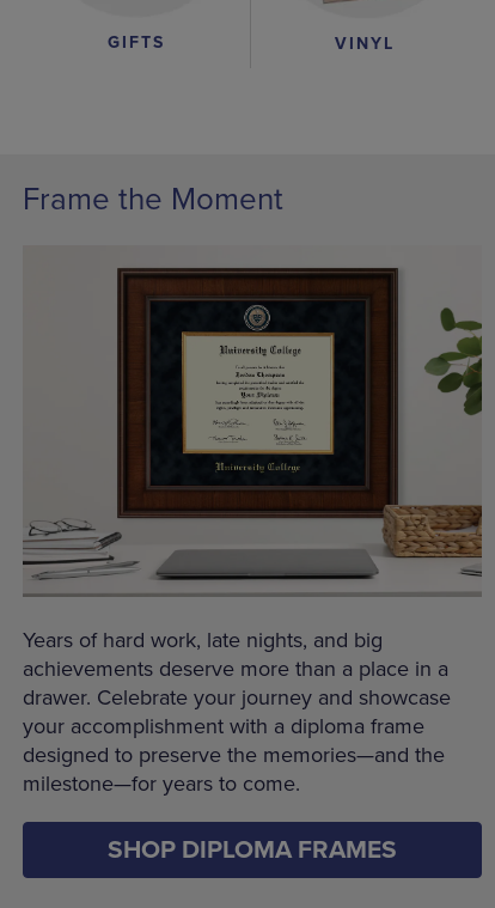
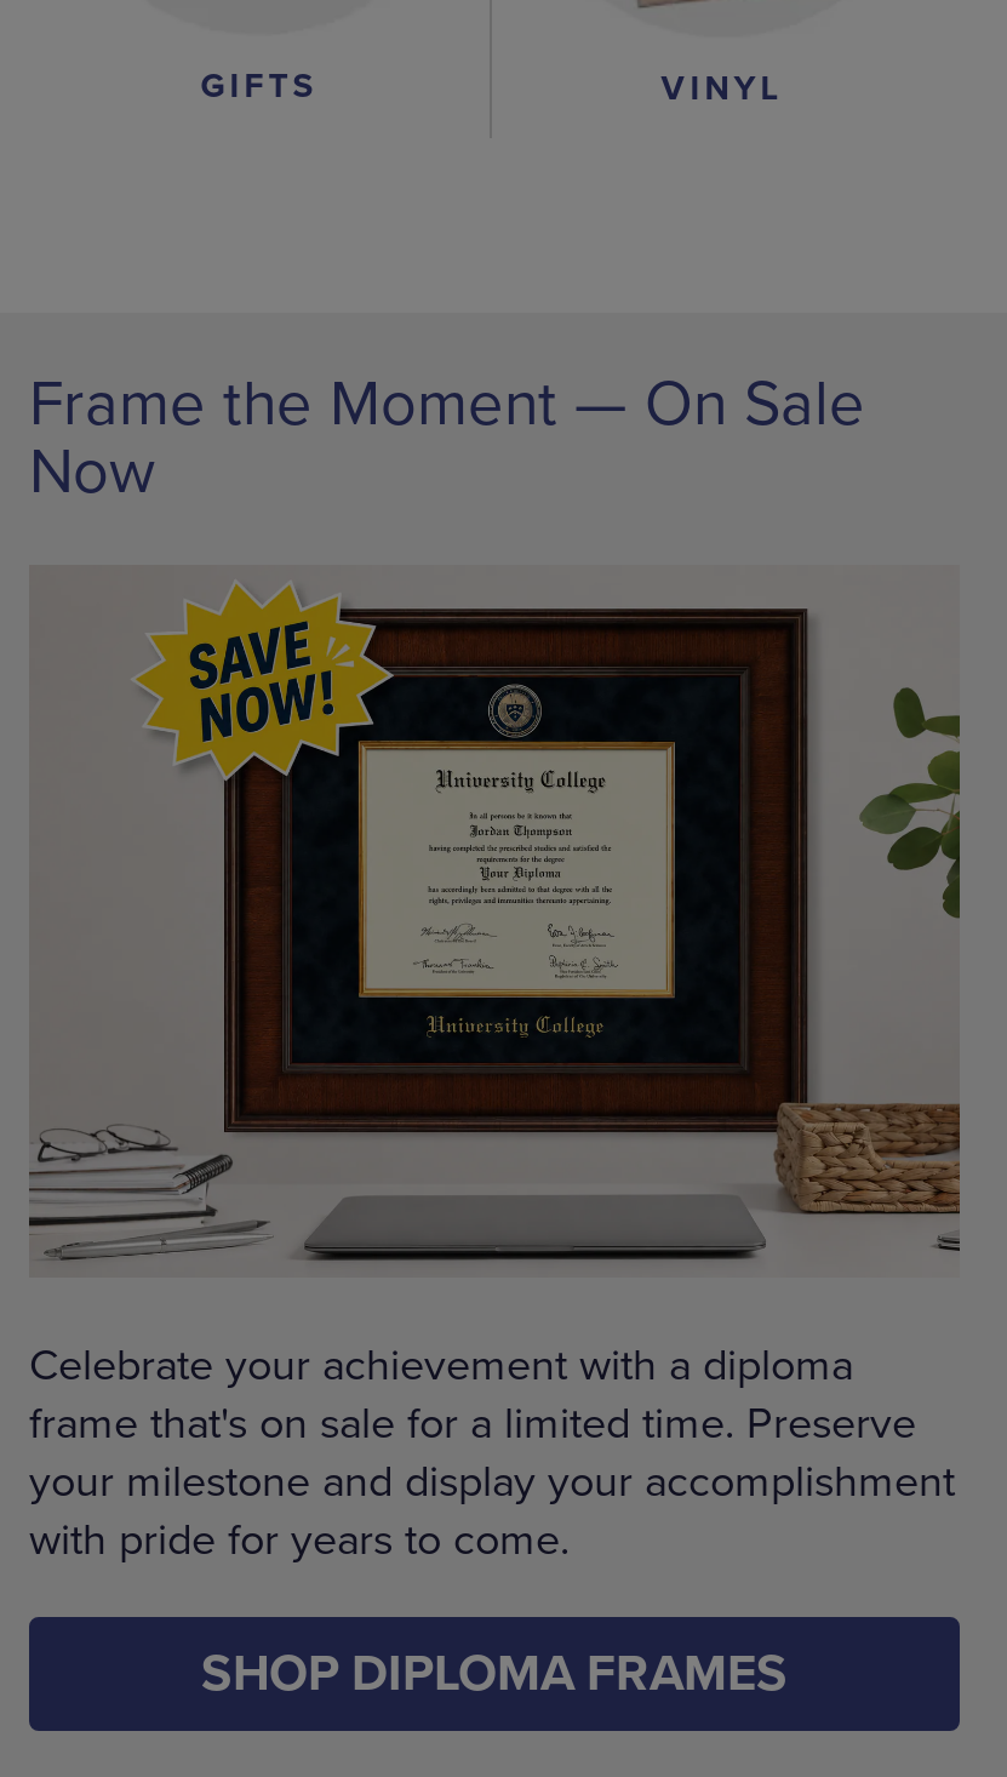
[23,180,283,217] Frame the Moment -> [29,366,865,509] Frame the Moment — On Sale | Now
[23,266,483,797] [image] | Years of hard work, late nights, and big | achievements deserve more than a place in a | drawer. Celebrate your journey and showcase | your accomplishment with a diploma frame | designed to preserve the memories—and the | milestone—for years to come. -> [29,541,962,1565] [image] | Celebrate your achievement with a diploma | frame that's on sale for a limited time. Preserve | your milestone and display your accomplishment | with pride for years to come.

